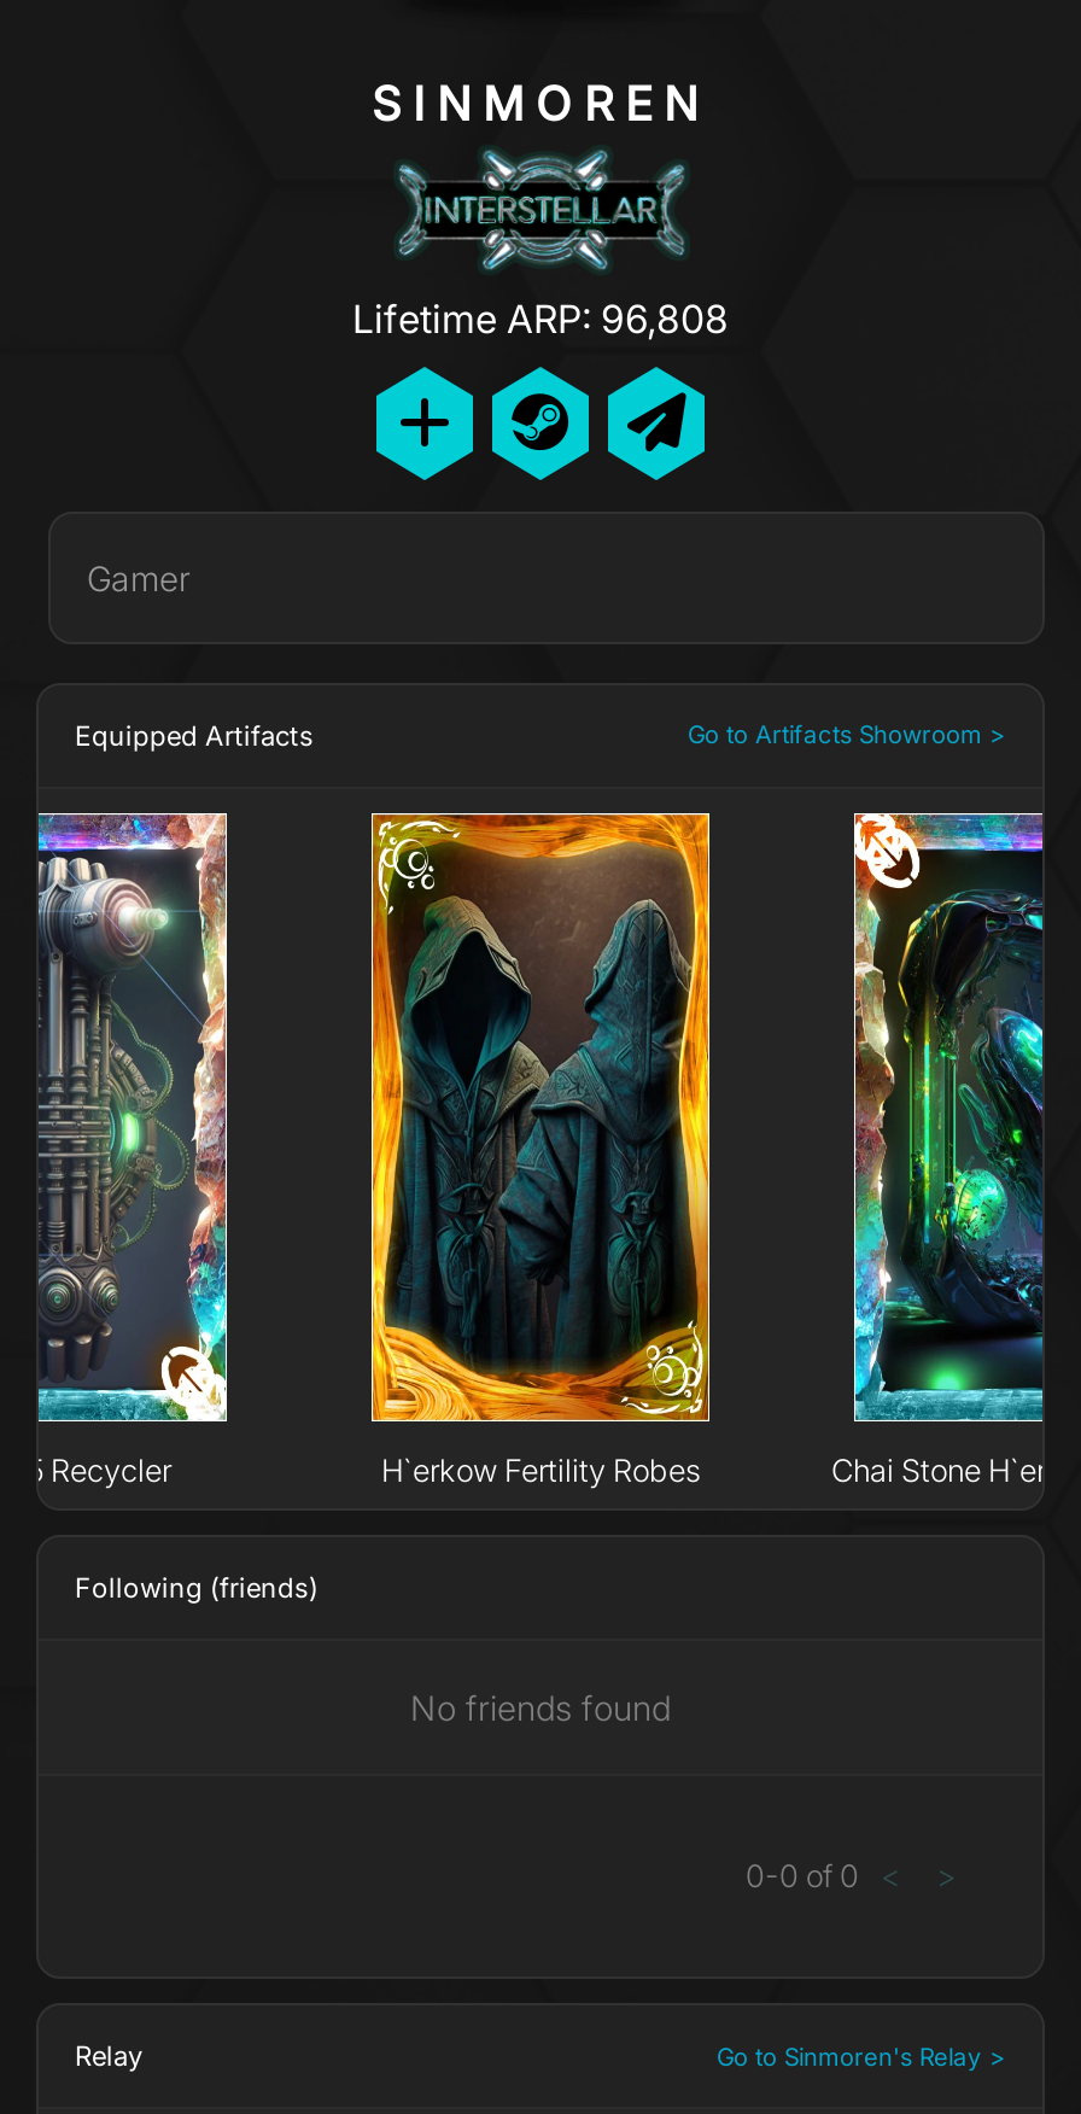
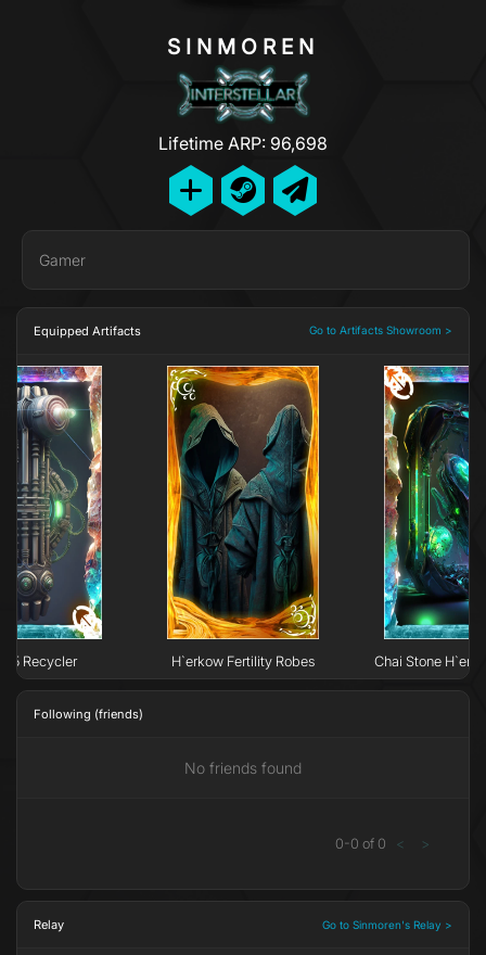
[352,295,729,344] Lifetime ARP: 96,808 -> [158,133,328,155] Lifetime ARP: 96,698

